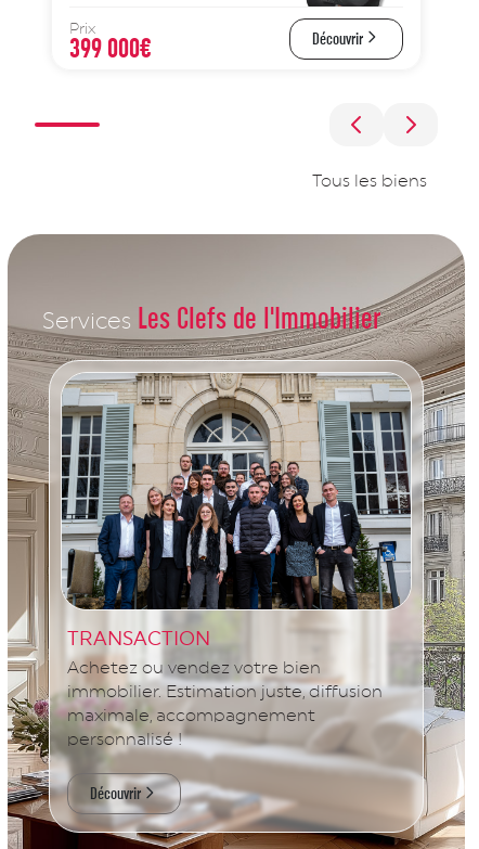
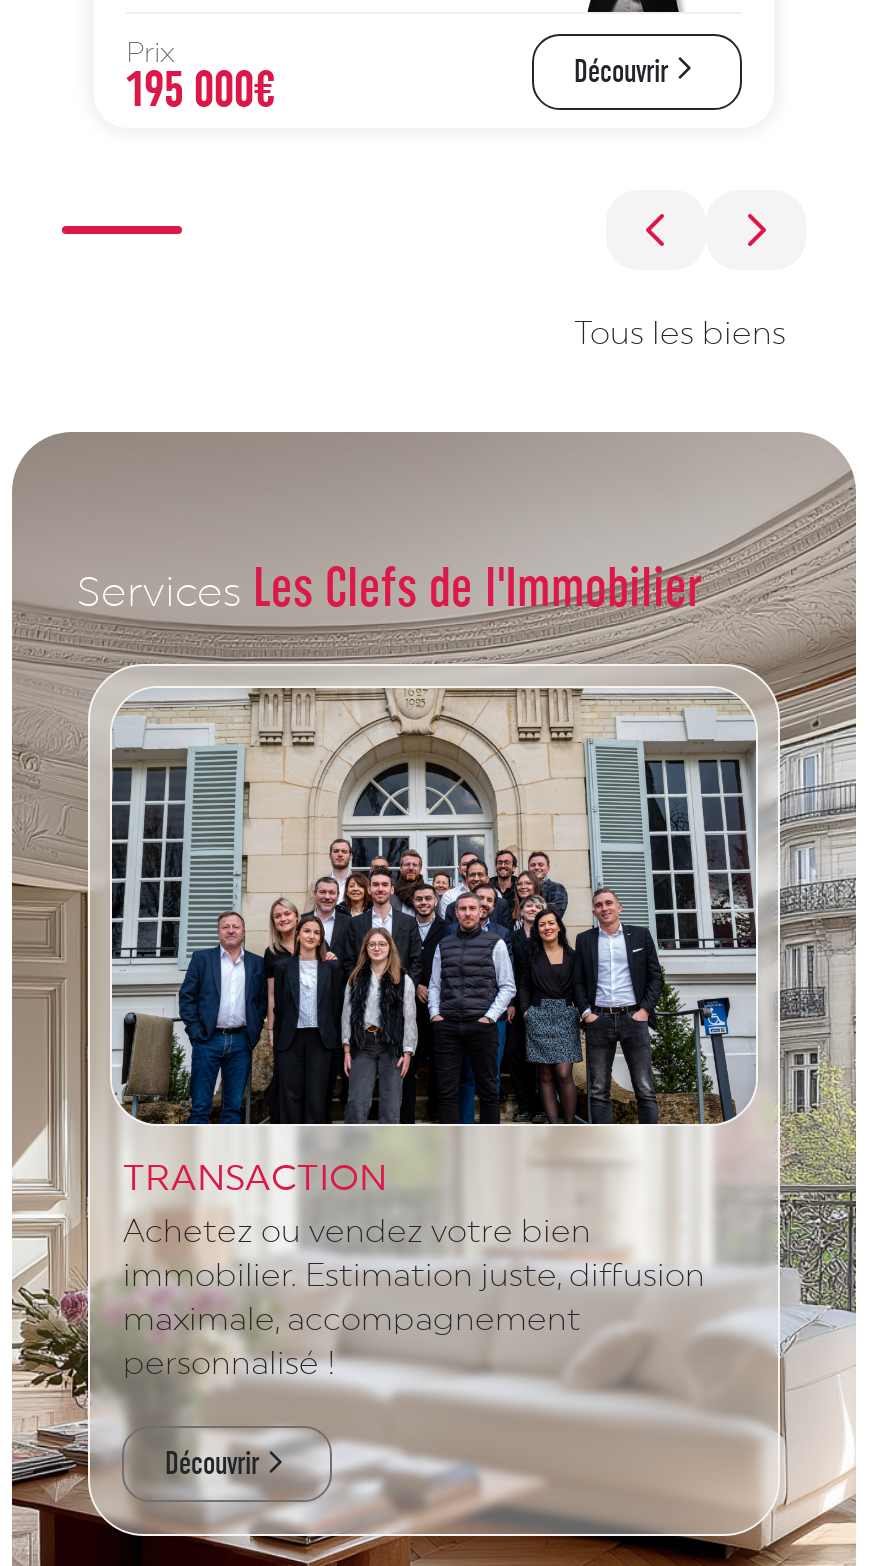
[69,36,152,63] 399 000€ -> [126,66,276,116] 195 000€

